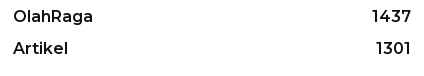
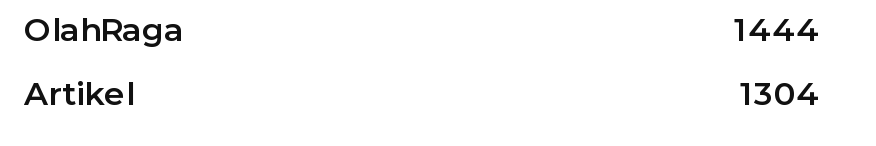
[372,6,411,25] 1437 -> [734,10,820,48] 1444
[376,38,411,57] 1301 -> [740,74,820,112] 1304

